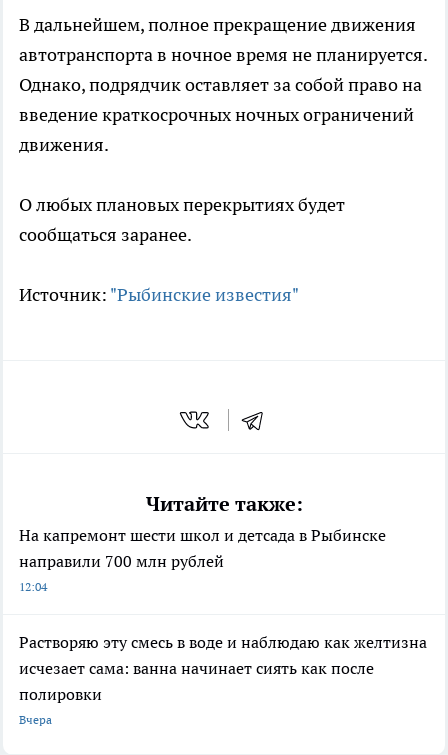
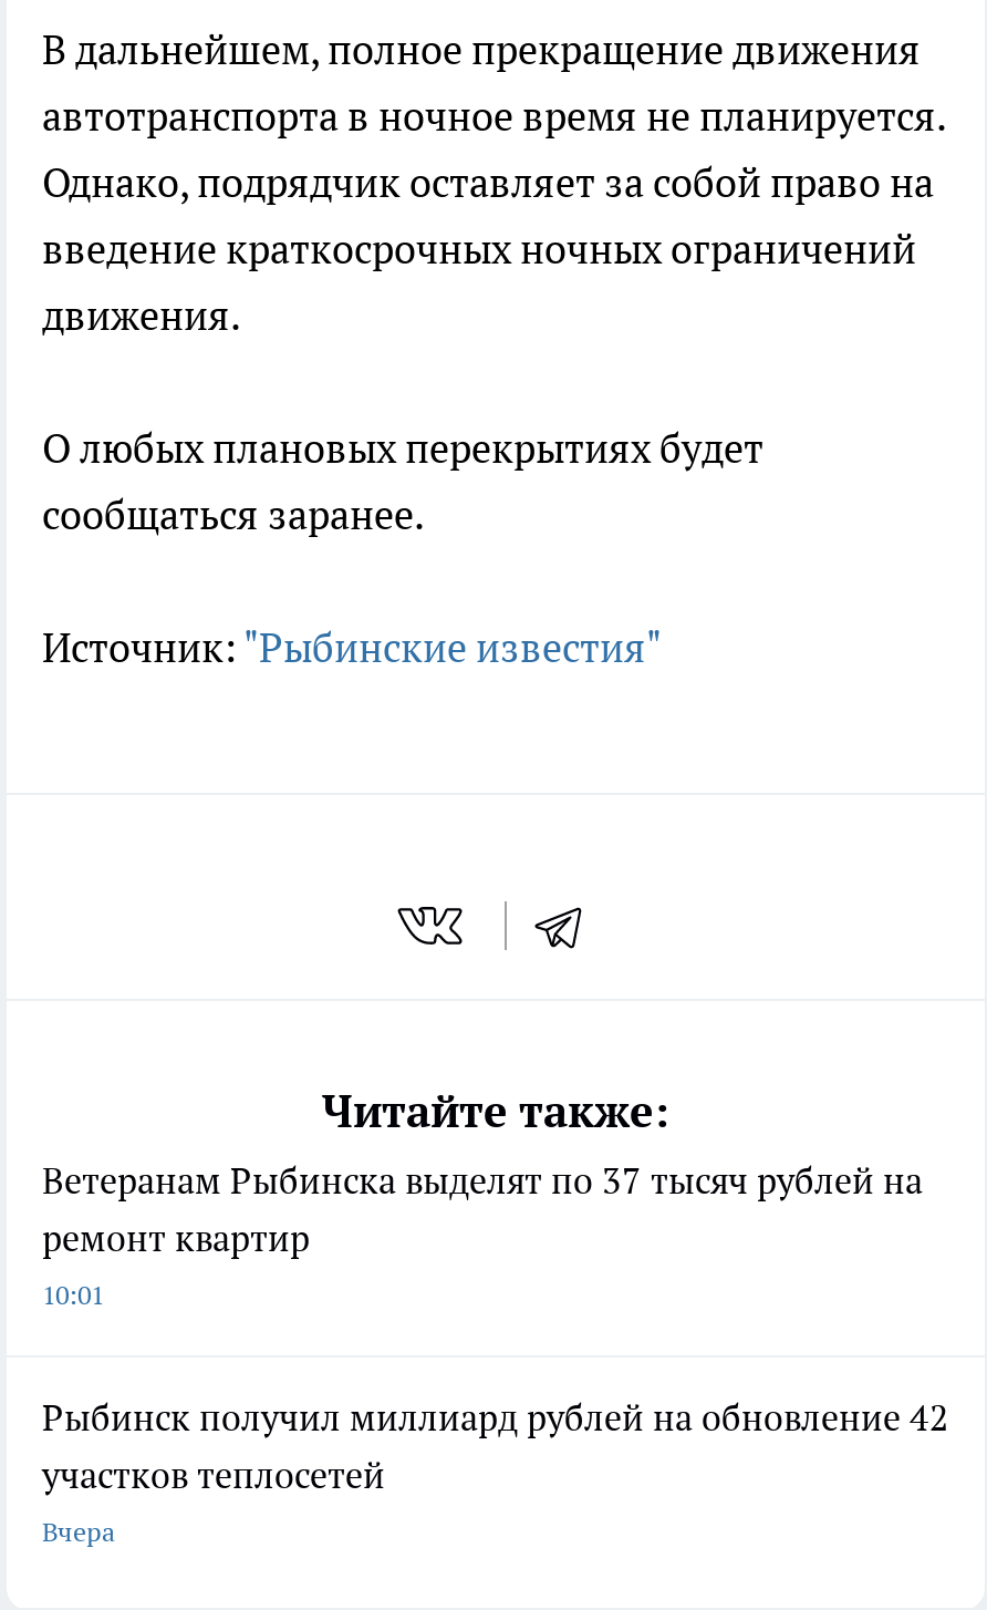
[19,525,386,594] На капремонт шести школ и детсада в Рыбинске | направили 700 млн рублей | 12:04 -> [42,1158,923,1310] Ветеранам Рыбинска выделят по 37 тысяч рублей на | ремонт квартир | 10:01
[19,632,427,704] Растворяю эту смесь в воде и наблюдаю как желтизна | исчезает сама: ванна начинает сиять как после | полировки -> [42,1395,949,1496] Рыбинск получил миллиард рублей на обновление 42 | участков теплосетей

